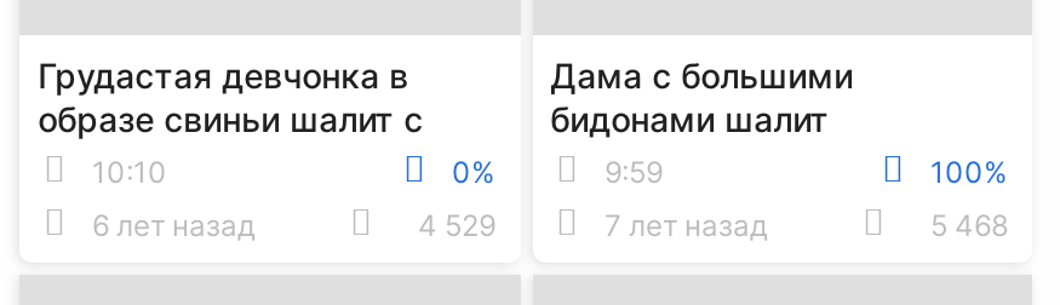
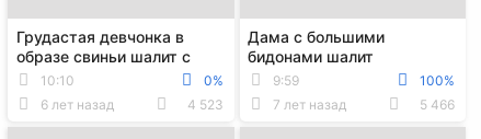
[418,208,495,244] 4 529 -> [187,97,223,113] 4 523
[930,208,1008,244] 5 468 -> [420,97,455,113] 5 466

